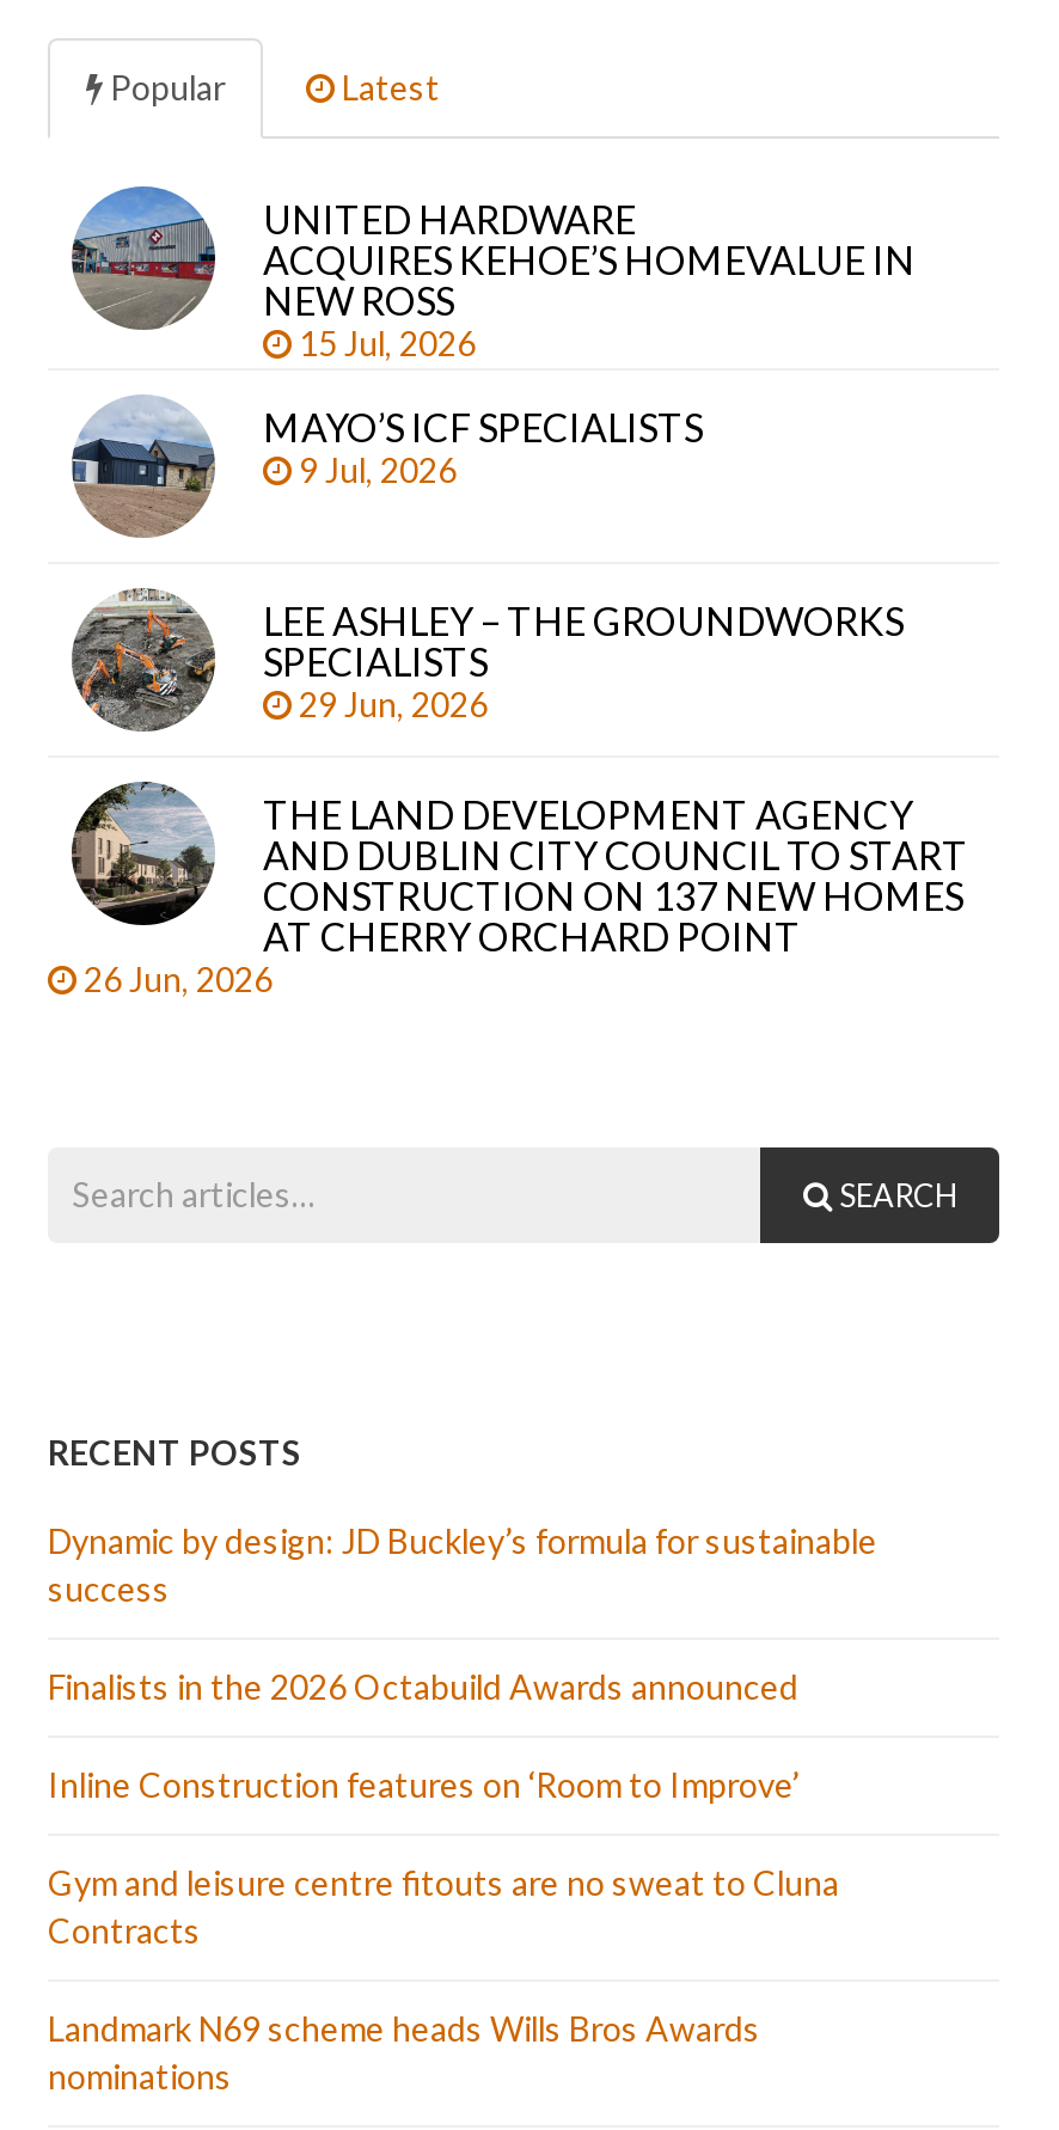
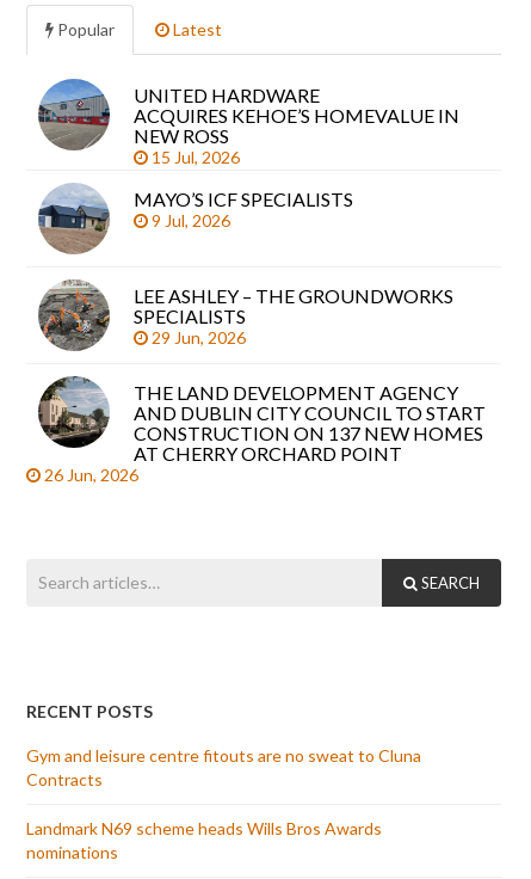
[48,1520,877,1805] Dynamic by design: JD Buckley’s formula for sustainable | success | Finalists in the 2026 Octabuild Awards announced | Inline Construction features on ‘Room to Improve’ -> none

